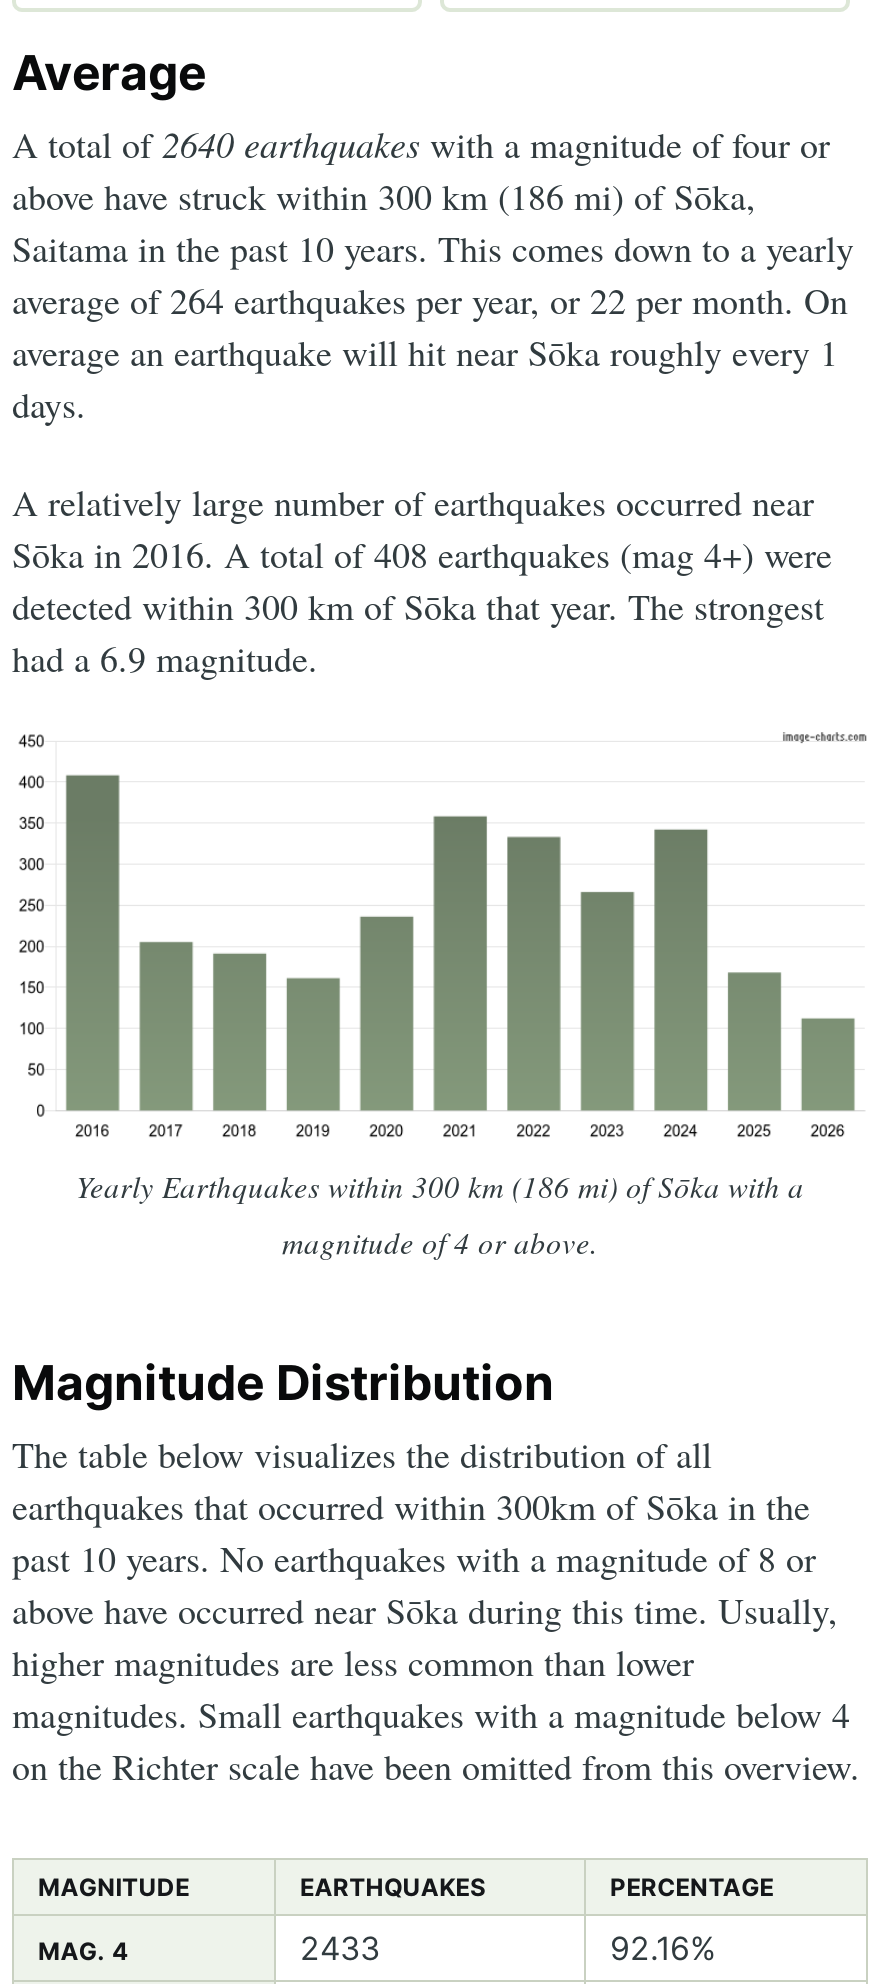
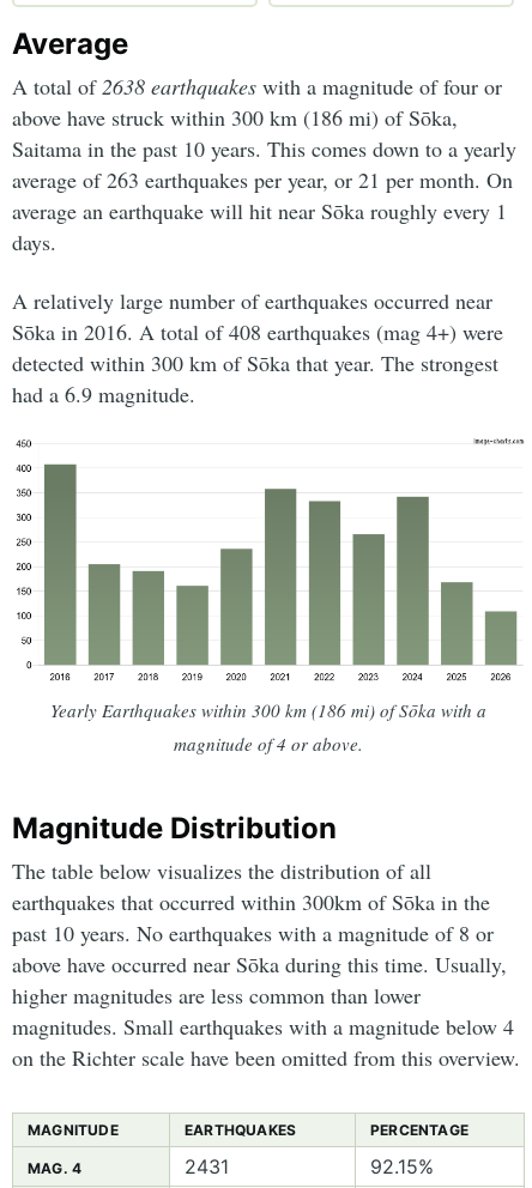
[12,119,830,167] A total of 2640 earthquakes with a magnitude of four or -> [12,71,502,100] A total of 2638 earthquakes with a magnitude of four or
[12,275,848,323] average of 264 earthquakes per year, or 22 per month. On -> [12,165,513,194] average of 263 earthquakes per year, or 21 per month. On
[300,1929,380,1969] 2433 -> [185,1155,229,1179] 2431
[610,1929,716,1969] 92.16% -> [370,1155,434,1179] 92.15%

